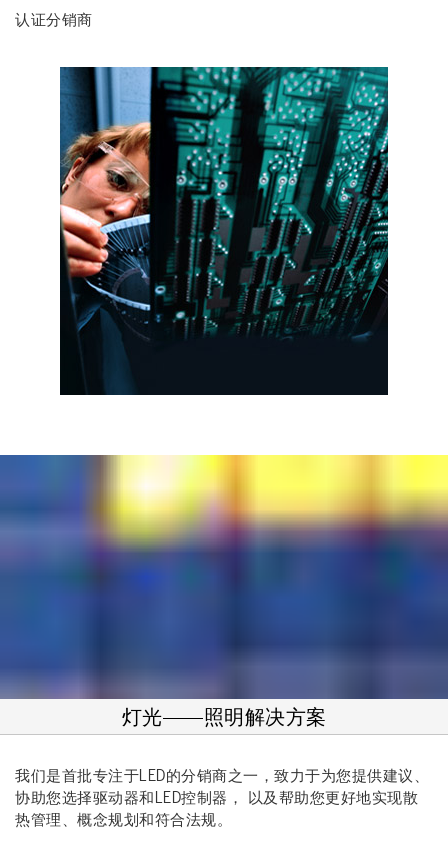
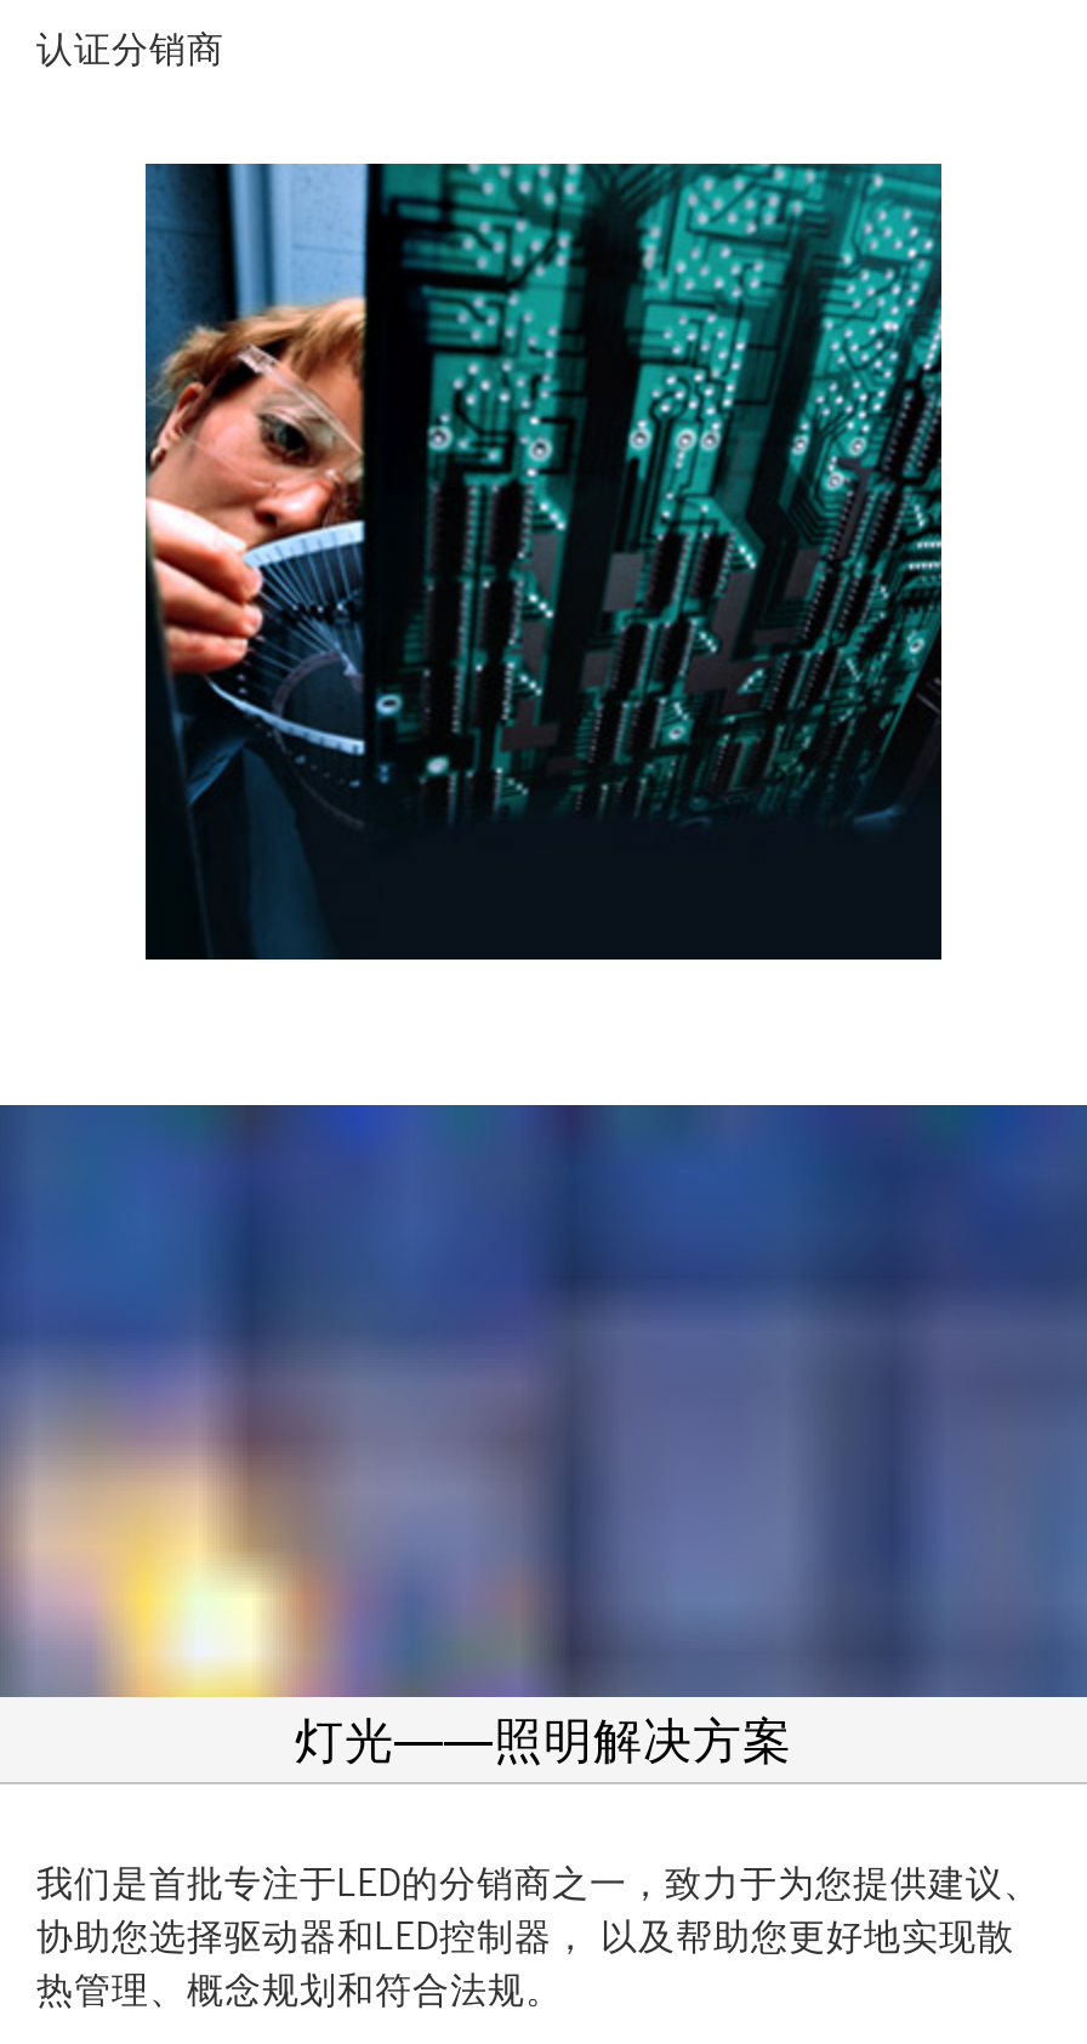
[3,454,445,700] [image] -> [7,1103,1080,1699] [image]

